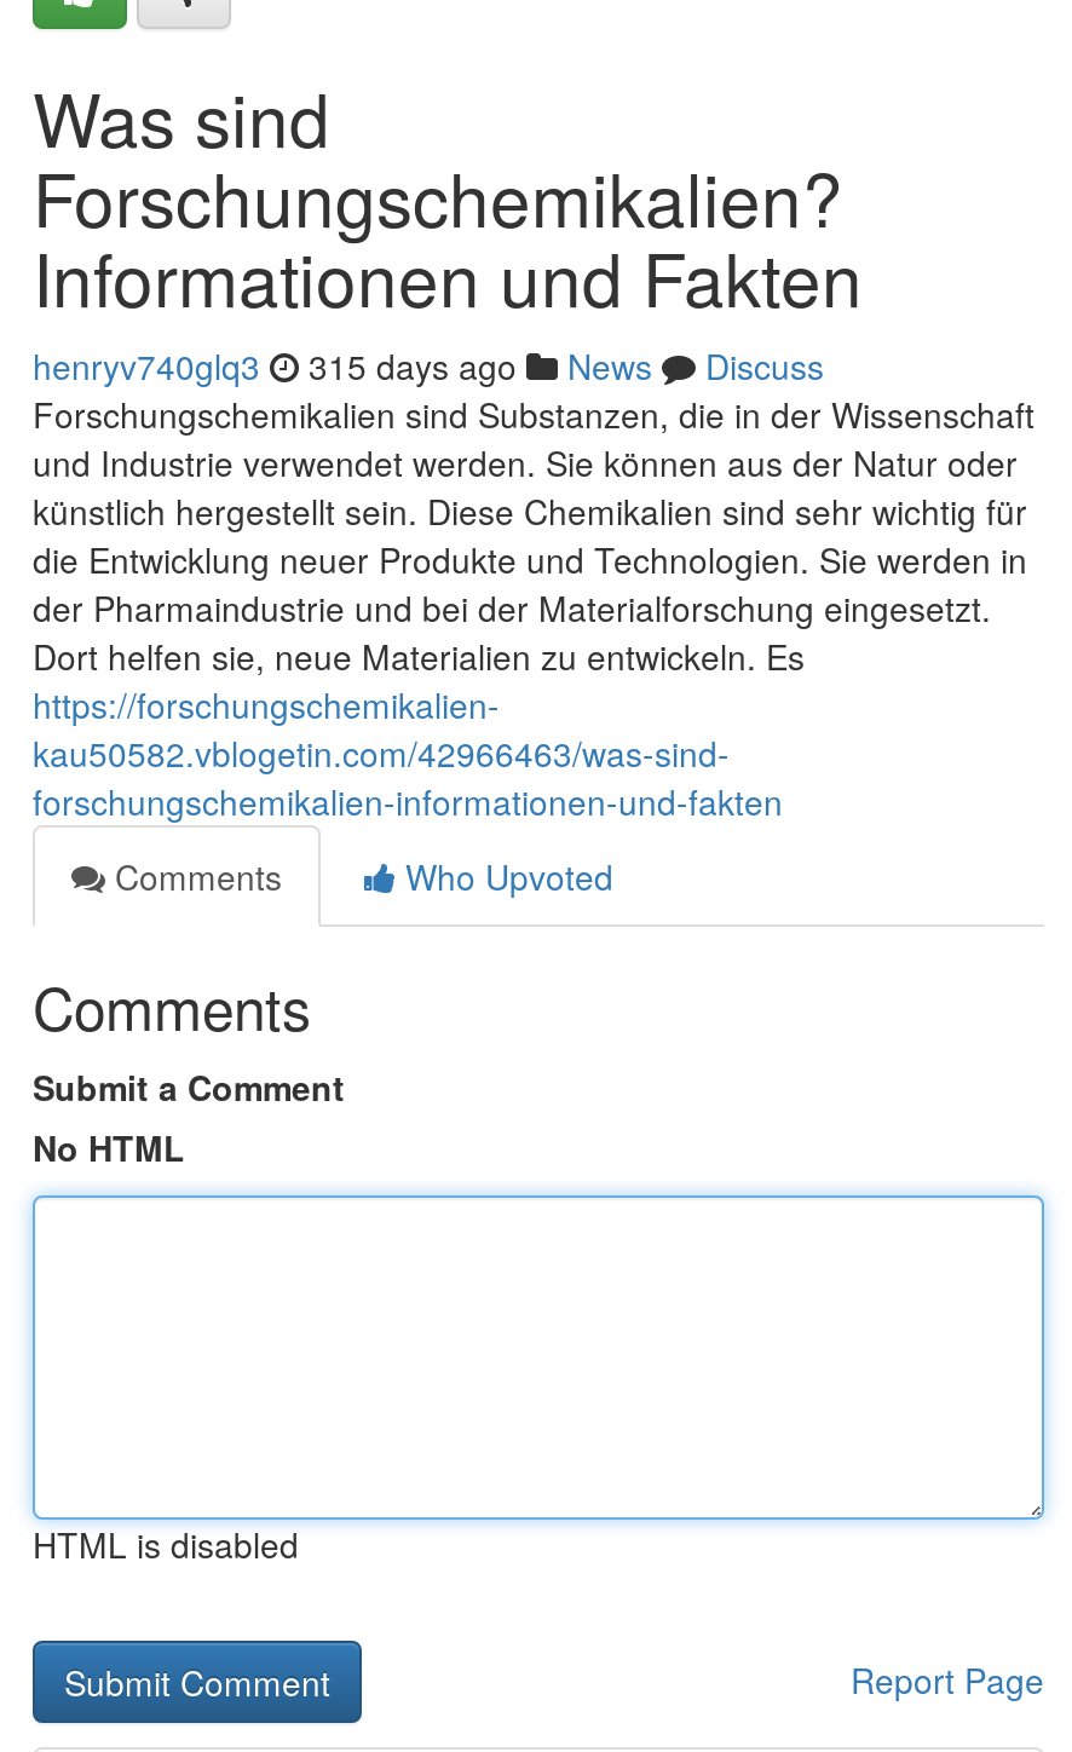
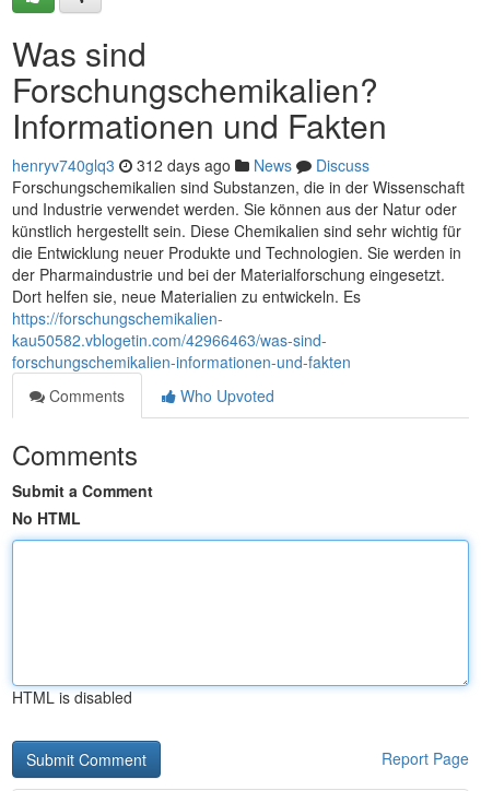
[33,341,824,390] henryv740glq3 315 days ago News Discuss -> [12,154,369,176] henryv740glq3 312 days ago News Discuss

